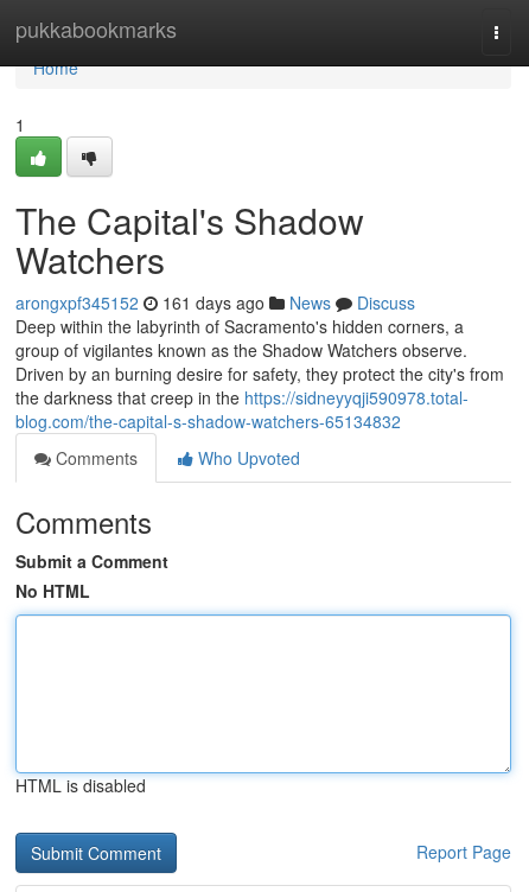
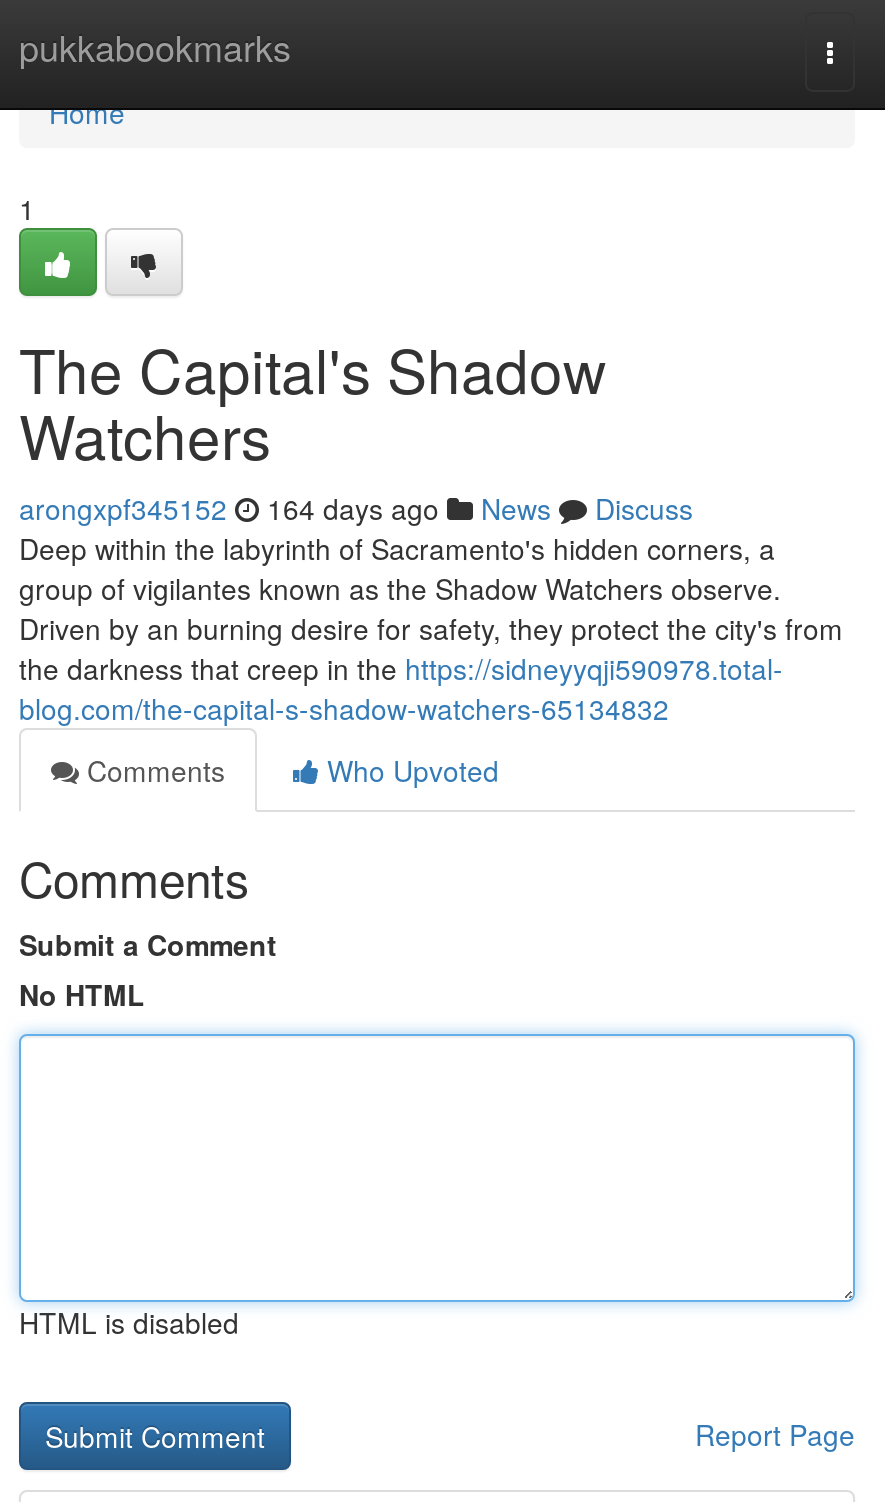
[15,291,415,314] arongxpf345152 161 days ago News Discuss -> [19,488,693,528] arongxpf345152 164 days ago News Discuss

